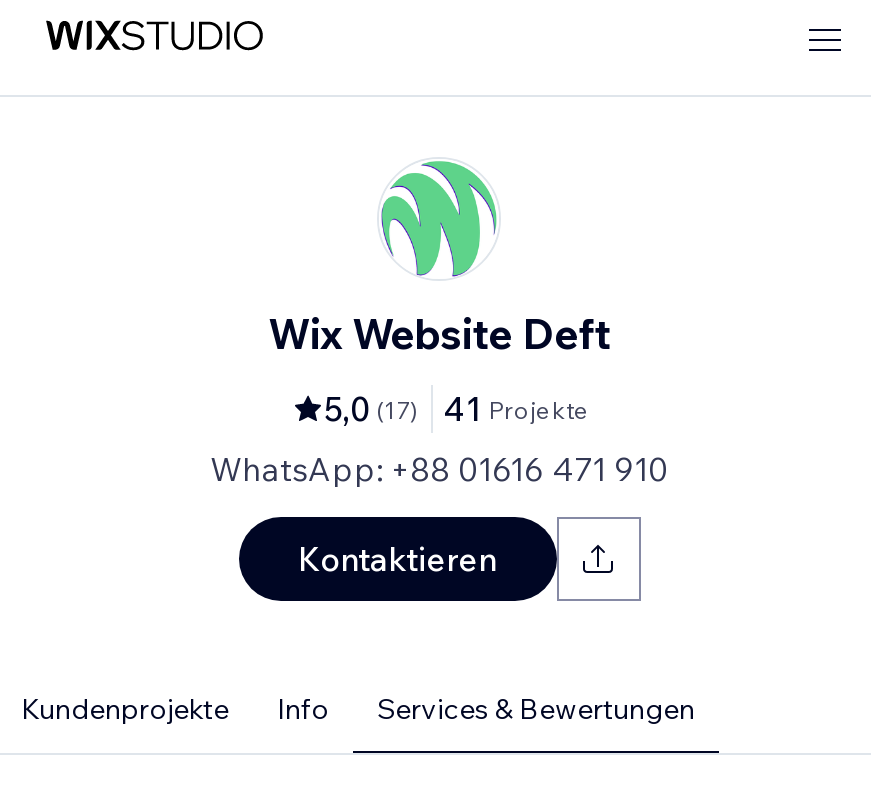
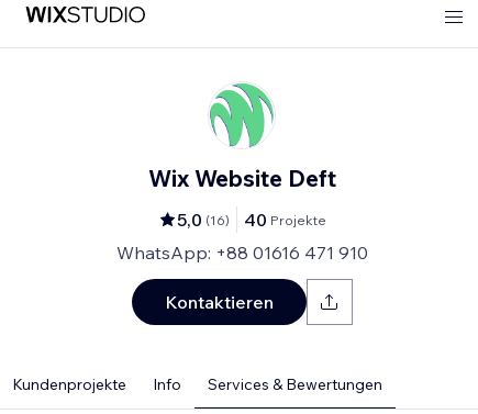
[324,389,418,429] 5,0 (17) -> [177,209,230,231] 5,0 (16)
[444,389,590,429] 41 Projekte -> [244,209,326,231] 40 Projekte

